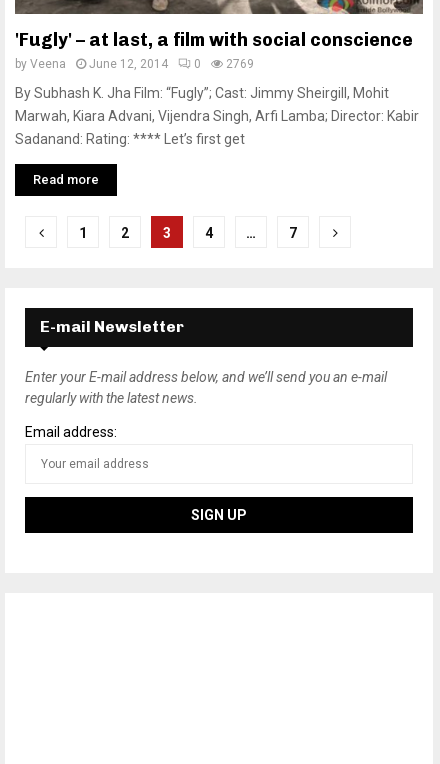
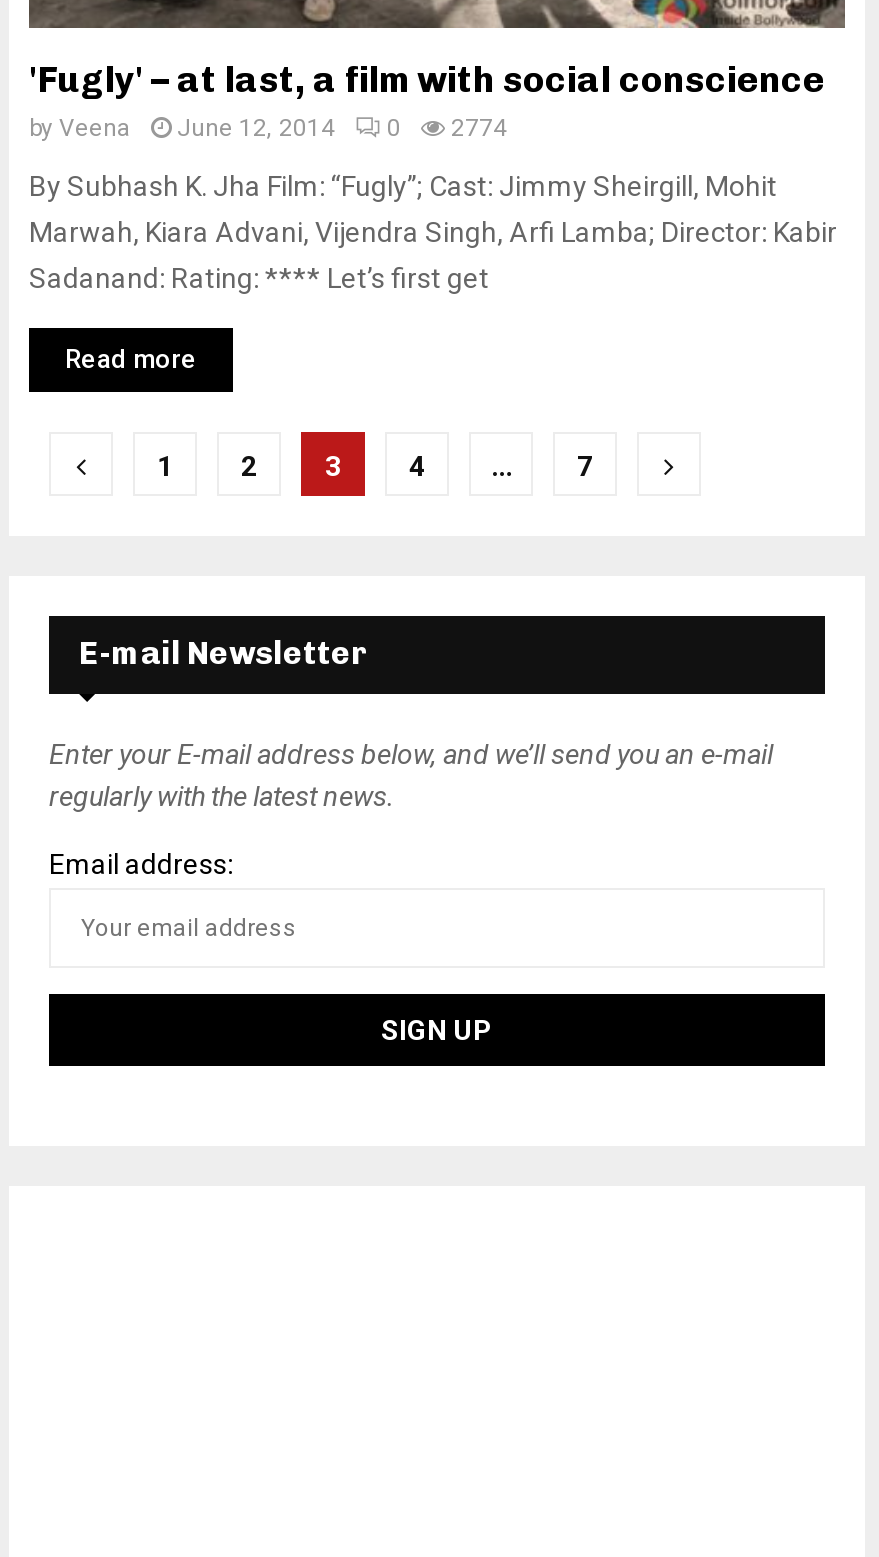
[15,57,254,71] by Veena June 12, 2014 0 2769 -> [29,114,507,142] by Veena June 12, 2014 0 2774

